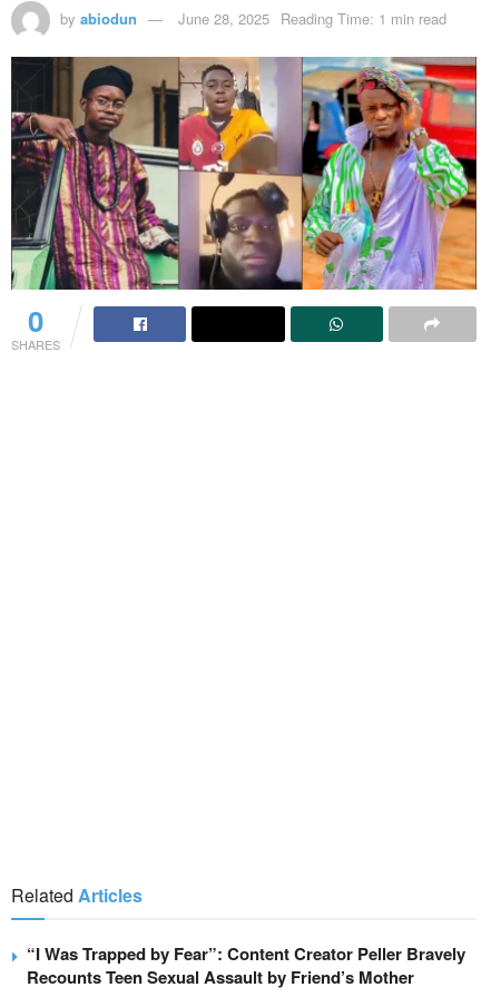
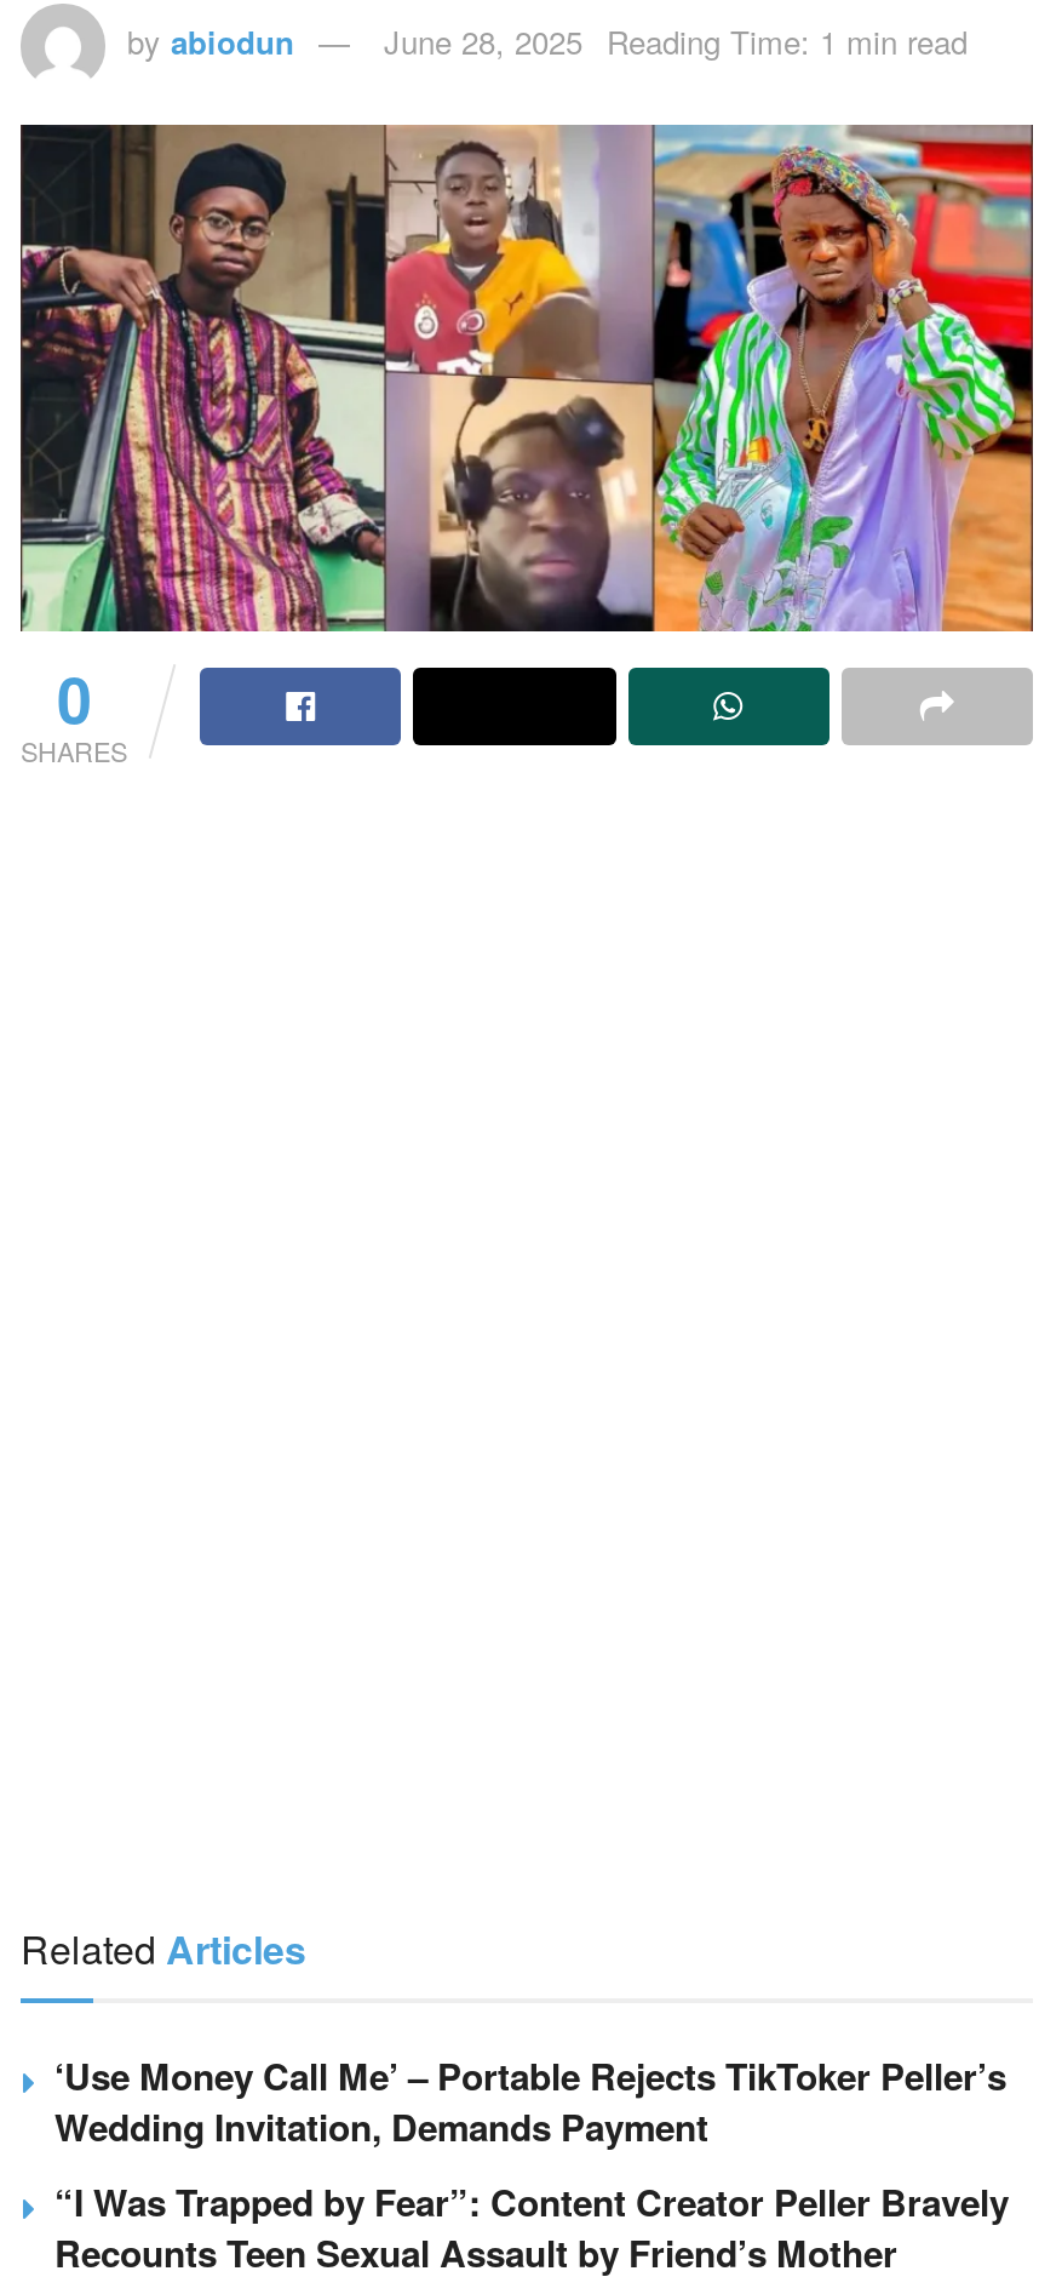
none -> [54,2049,1006,2153] ‘Use Money Call Me’ – Portable Rejects TikToker Peller’s | Wedding Invitation, Demands Payment

